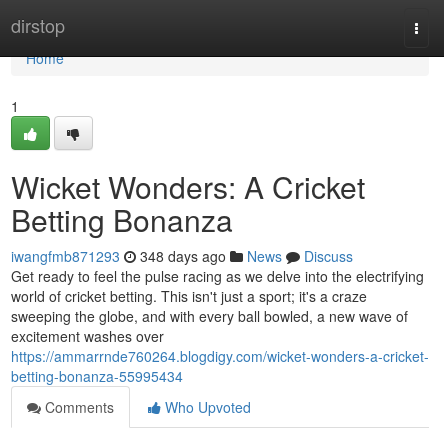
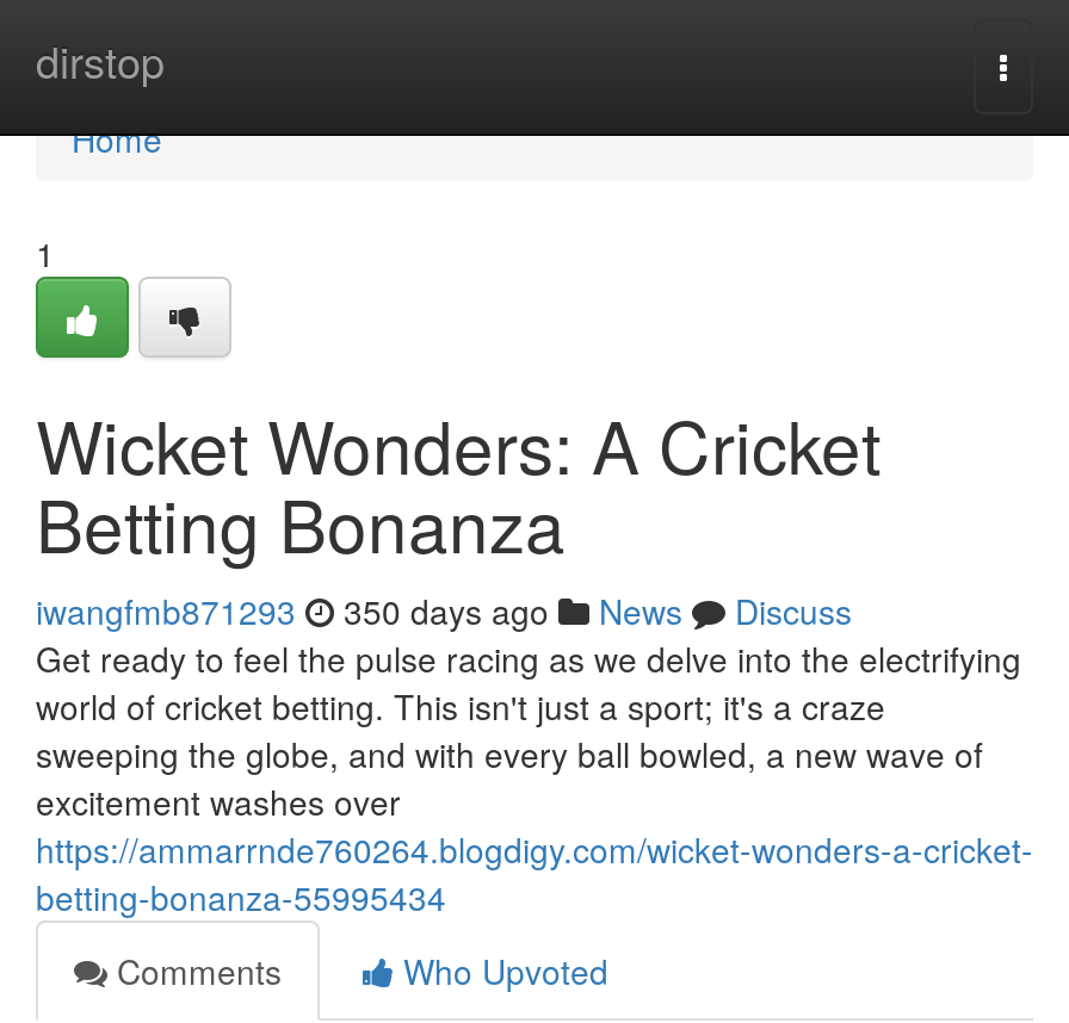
[11,246,353,266] iwangfmb871293 348 days ago News Discuss -> [36,587,852,634] iwangfmb871293 350 days ago News Discuss

